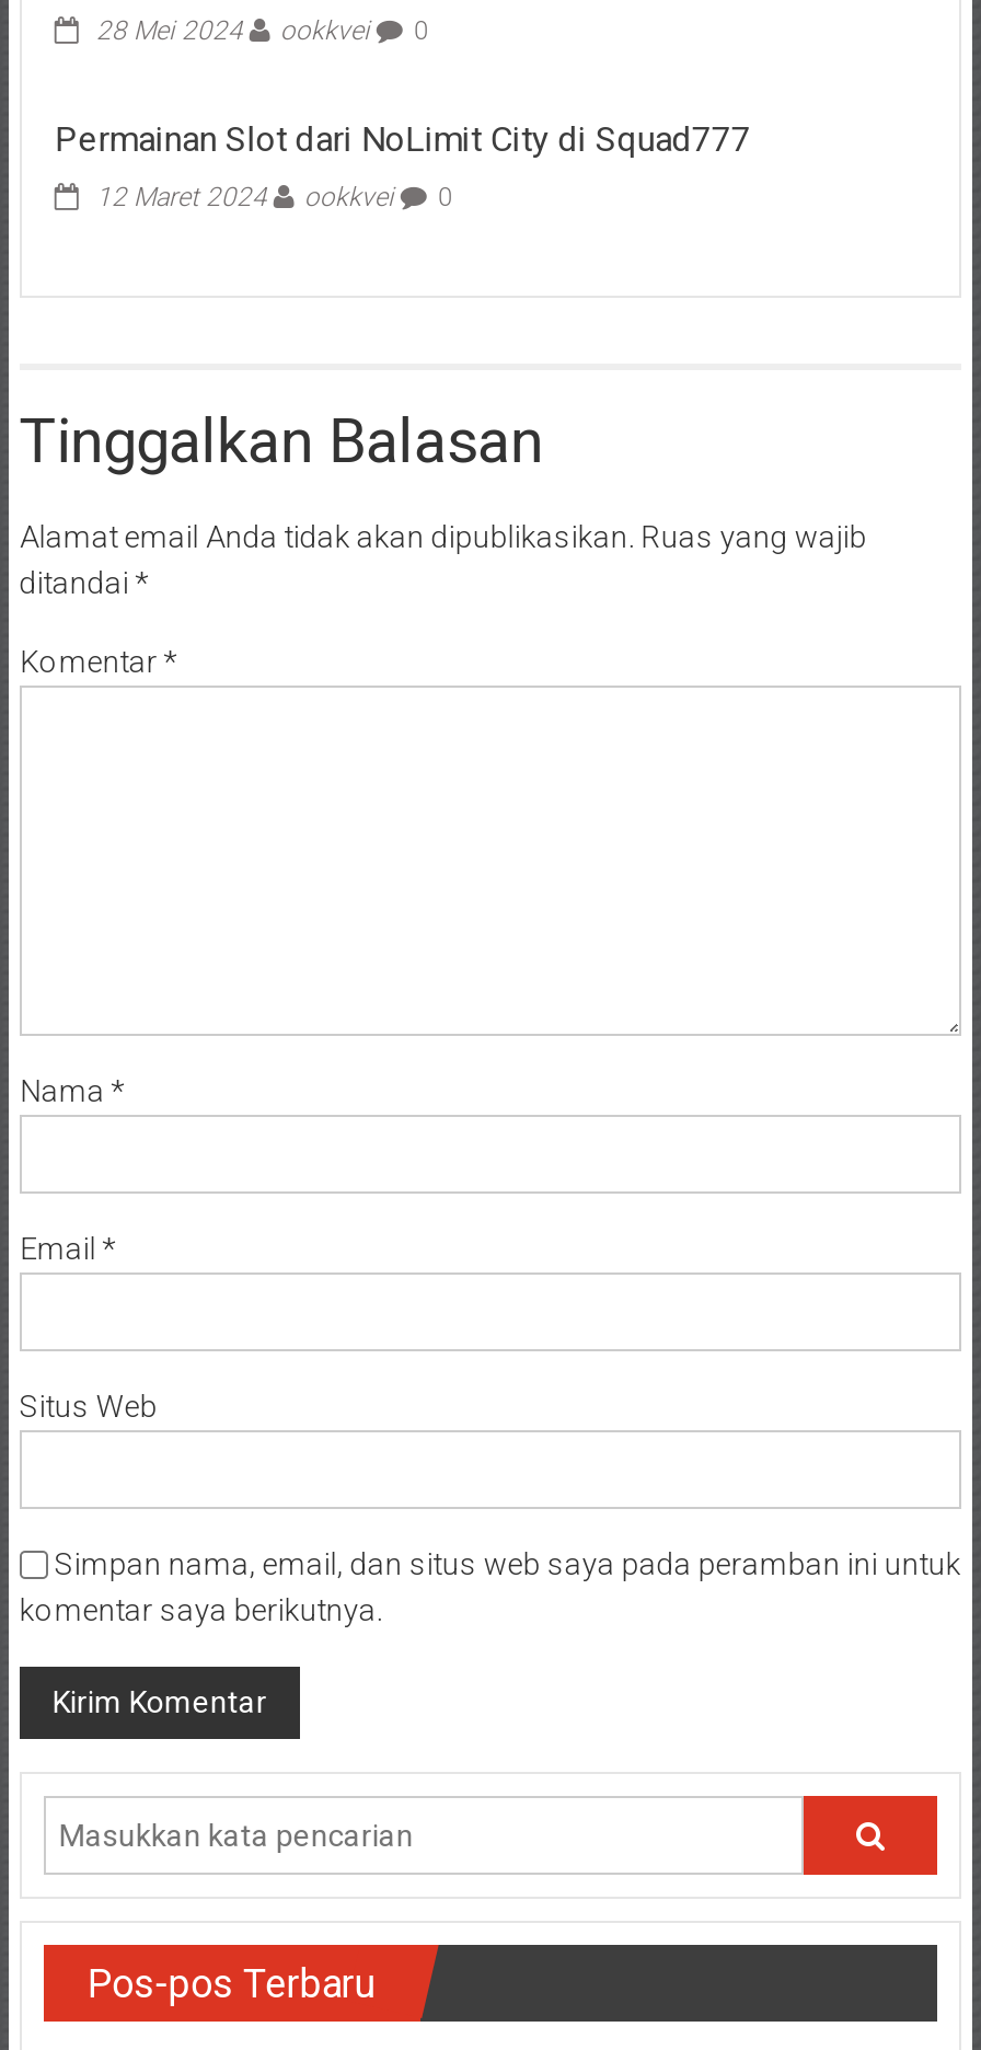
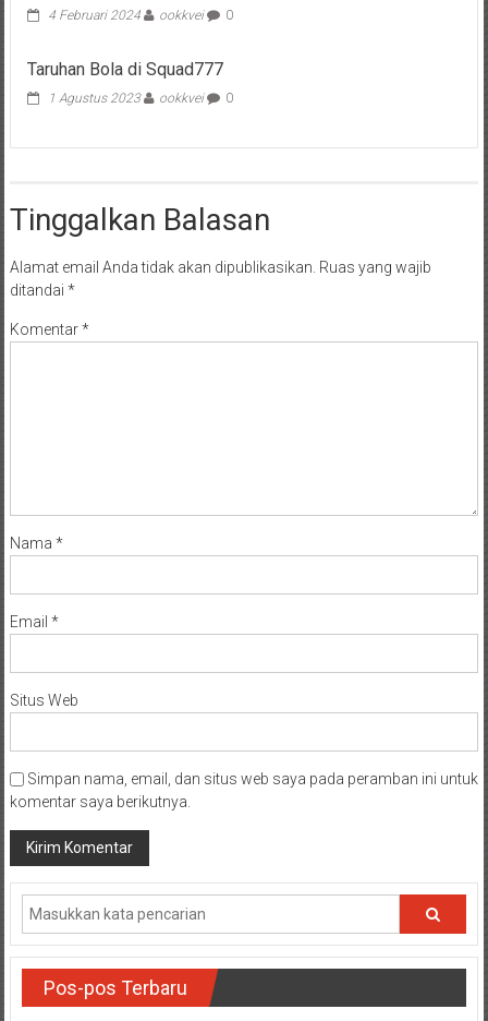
[96,14,429,45] 28 Mei 2024 ookkvei 0 -> [48,7,233,22] 4 Februari 2024 ookkvei 0
[55,117,751,159] Permainan Slot dari NoLimit City di Squad777 -> [27,58,223,79] Taruhan Bola di Squad777
[96,181,453,211] 12 Maret 2024 ookkvei 0 -> [48,90,233,105] 1 Agustus 2023 ookkvei 0

